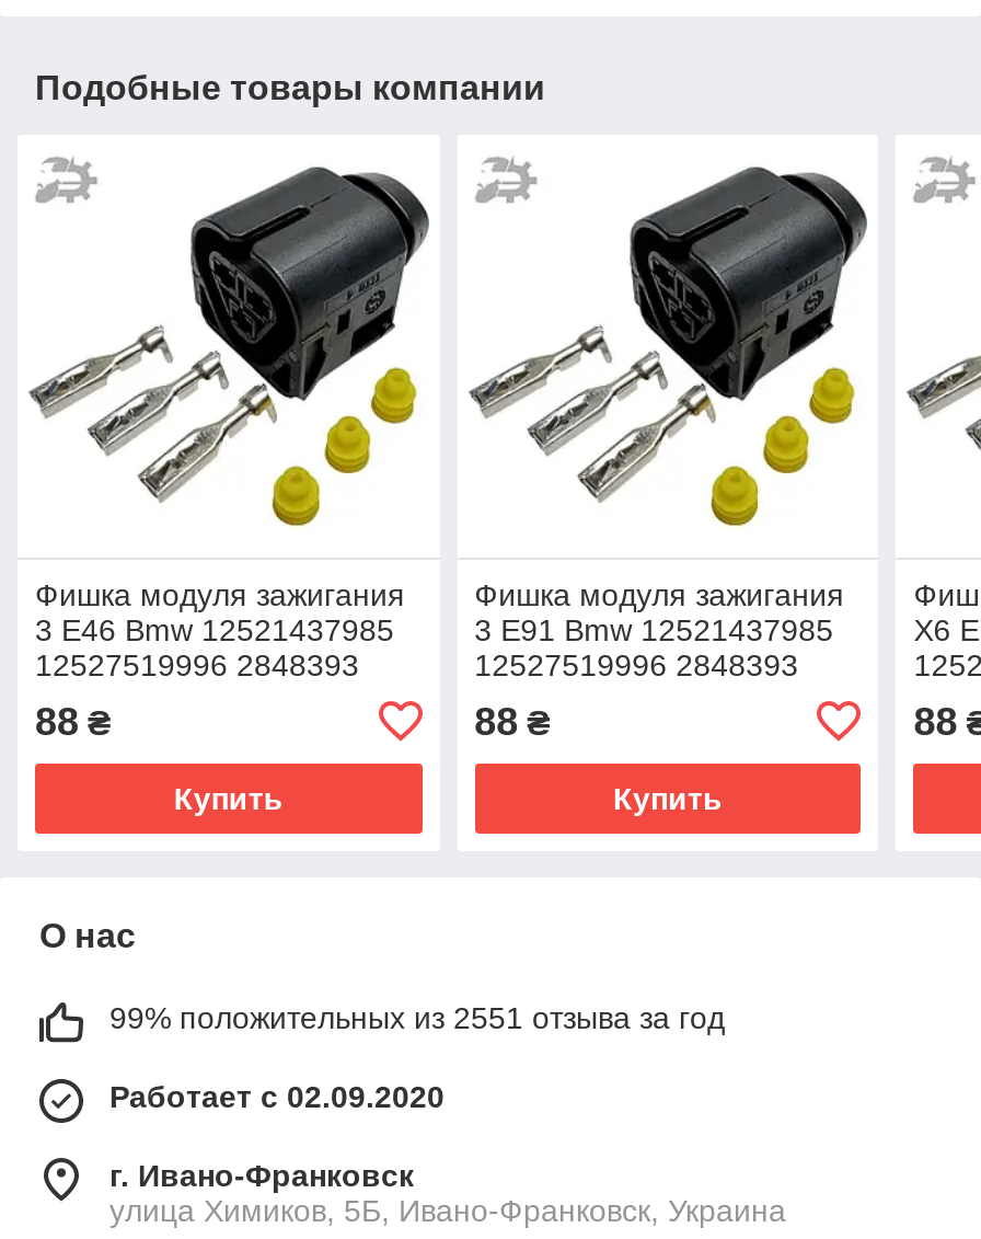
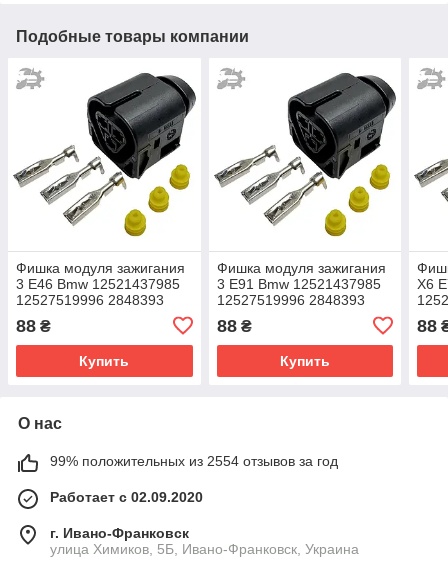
[109,1000,725,1035] 99% положительных из 2551 отзыва за год -> [50,453,338,469] 99% положительных из 2554 отзывов за год

